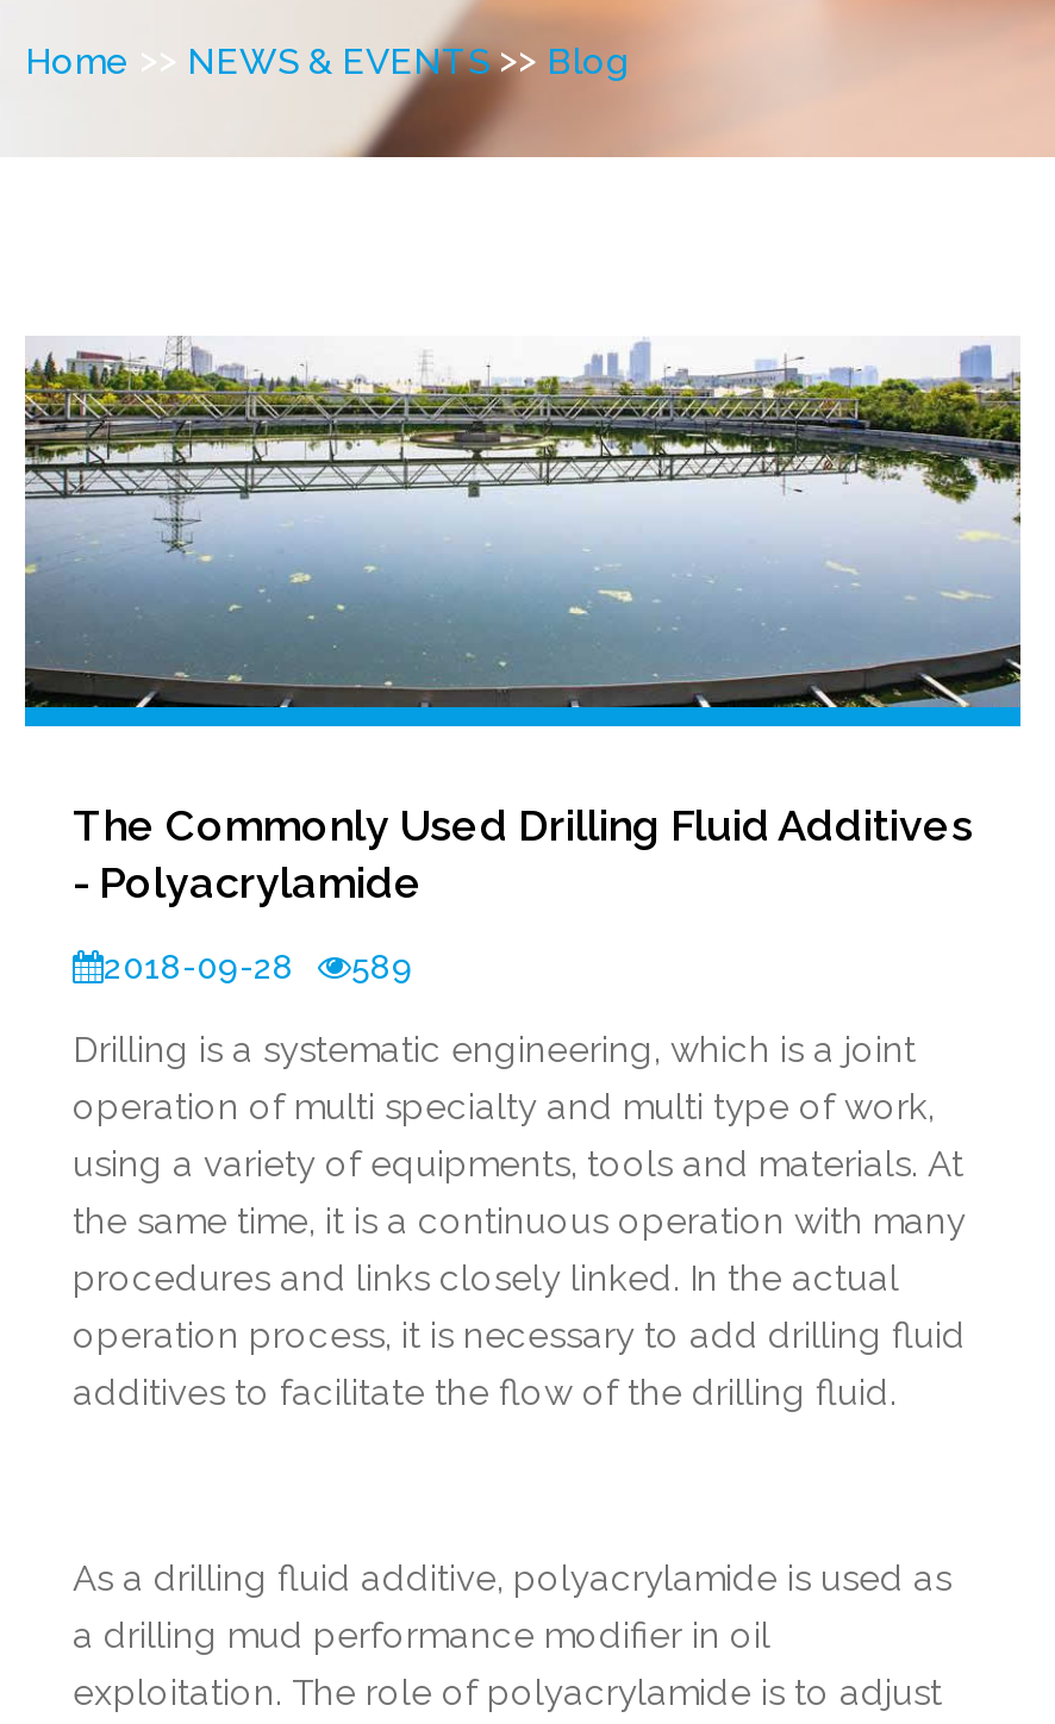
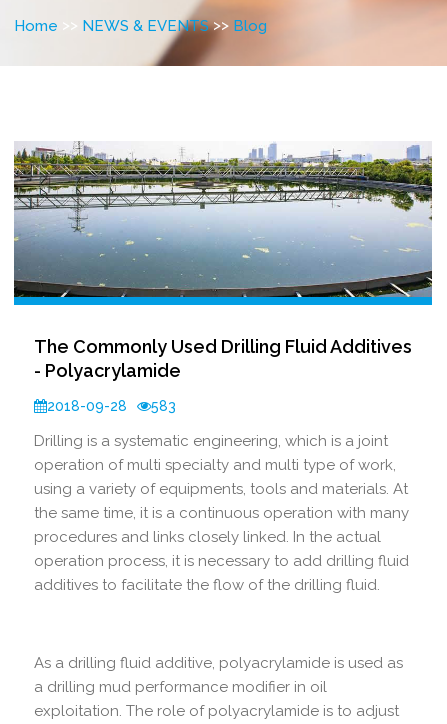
[104,948,413,987] 2018-09-28 589 -> [47,398,176,414] 2018-09-28 583

